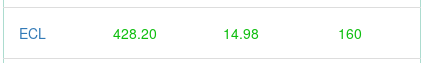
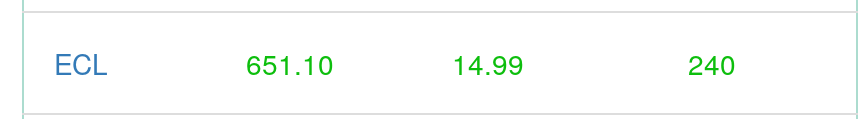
[113,23,362,43] 428.20 | 14.98 | 160 -> [246,43,736,83] 651.10 | 14.99 | 240

